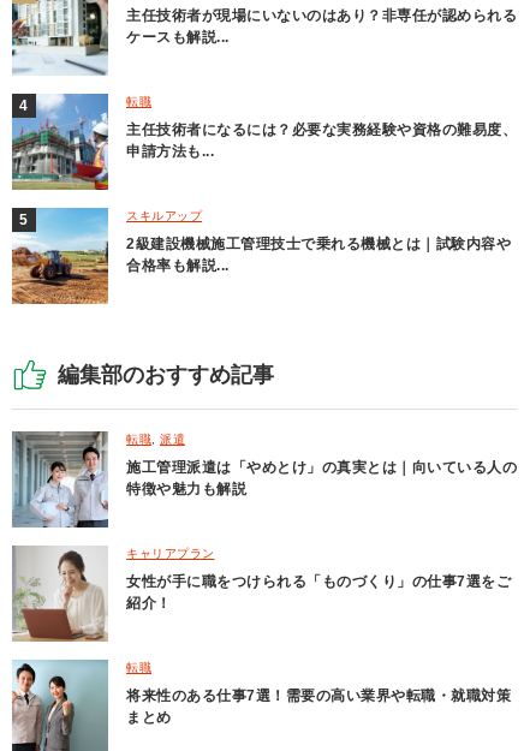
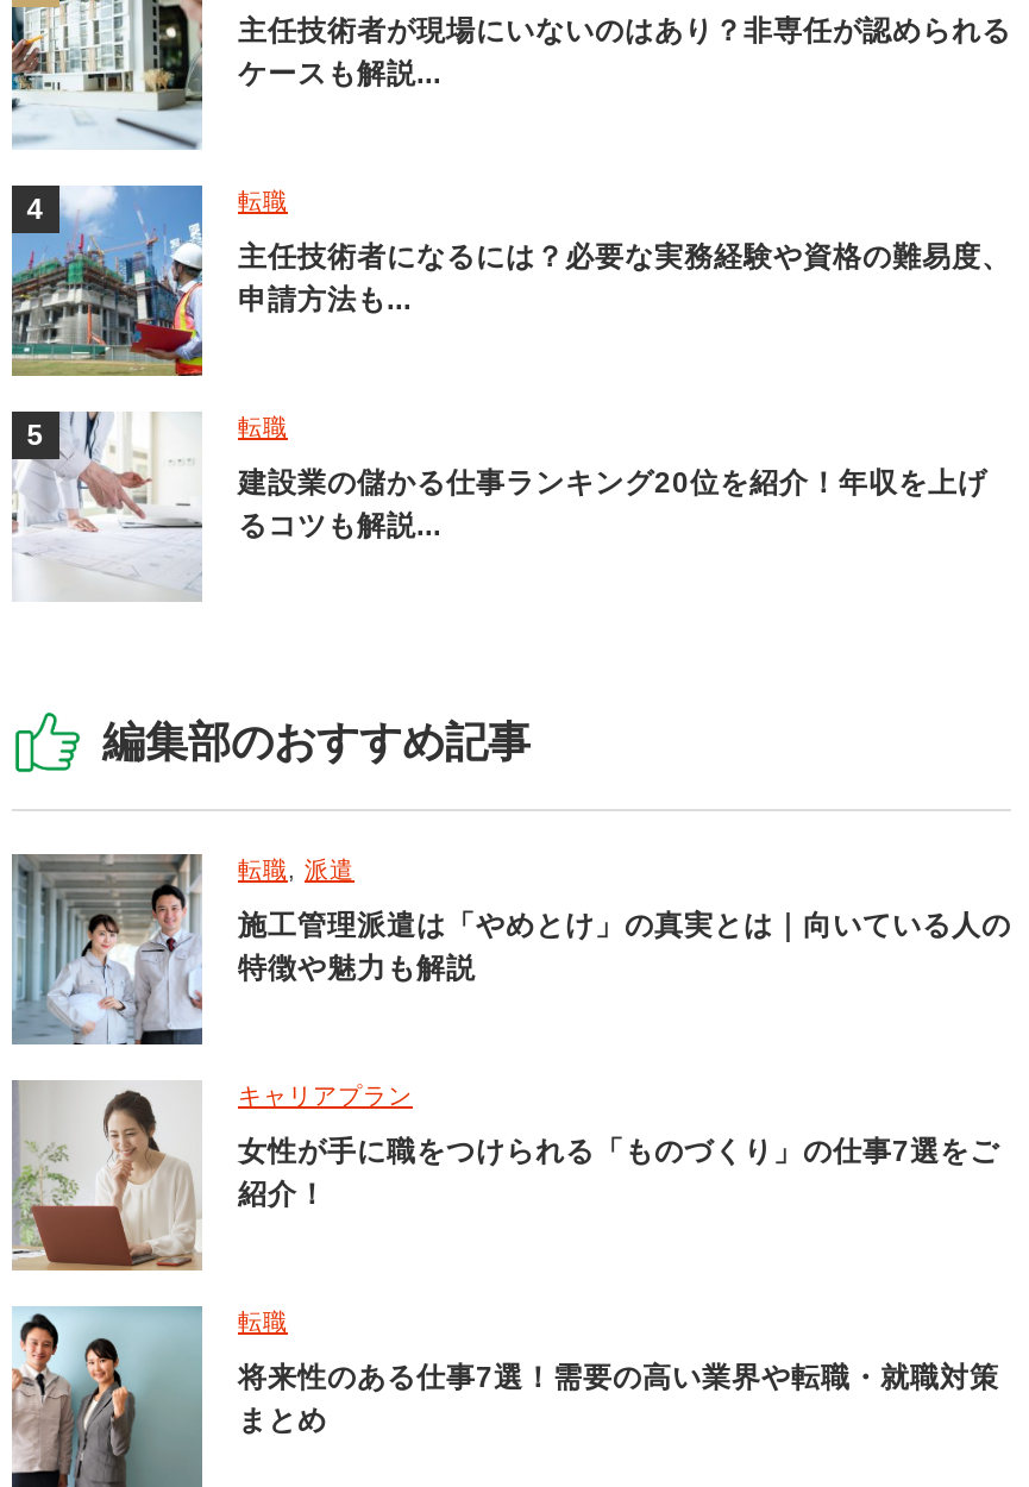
[11,207,202,305] [image] | スキルアップ -> [12,409,288,602] [image] | 転職
[126,236,511,274] 2級建設機械施工管理技士で乗れる機械とは｜試験内容や | 合格率も解説... -> [238,466,987,542] 建設業の儲かる仕事ランキング20位を紹介！年収を上げ | るコツも解説...

